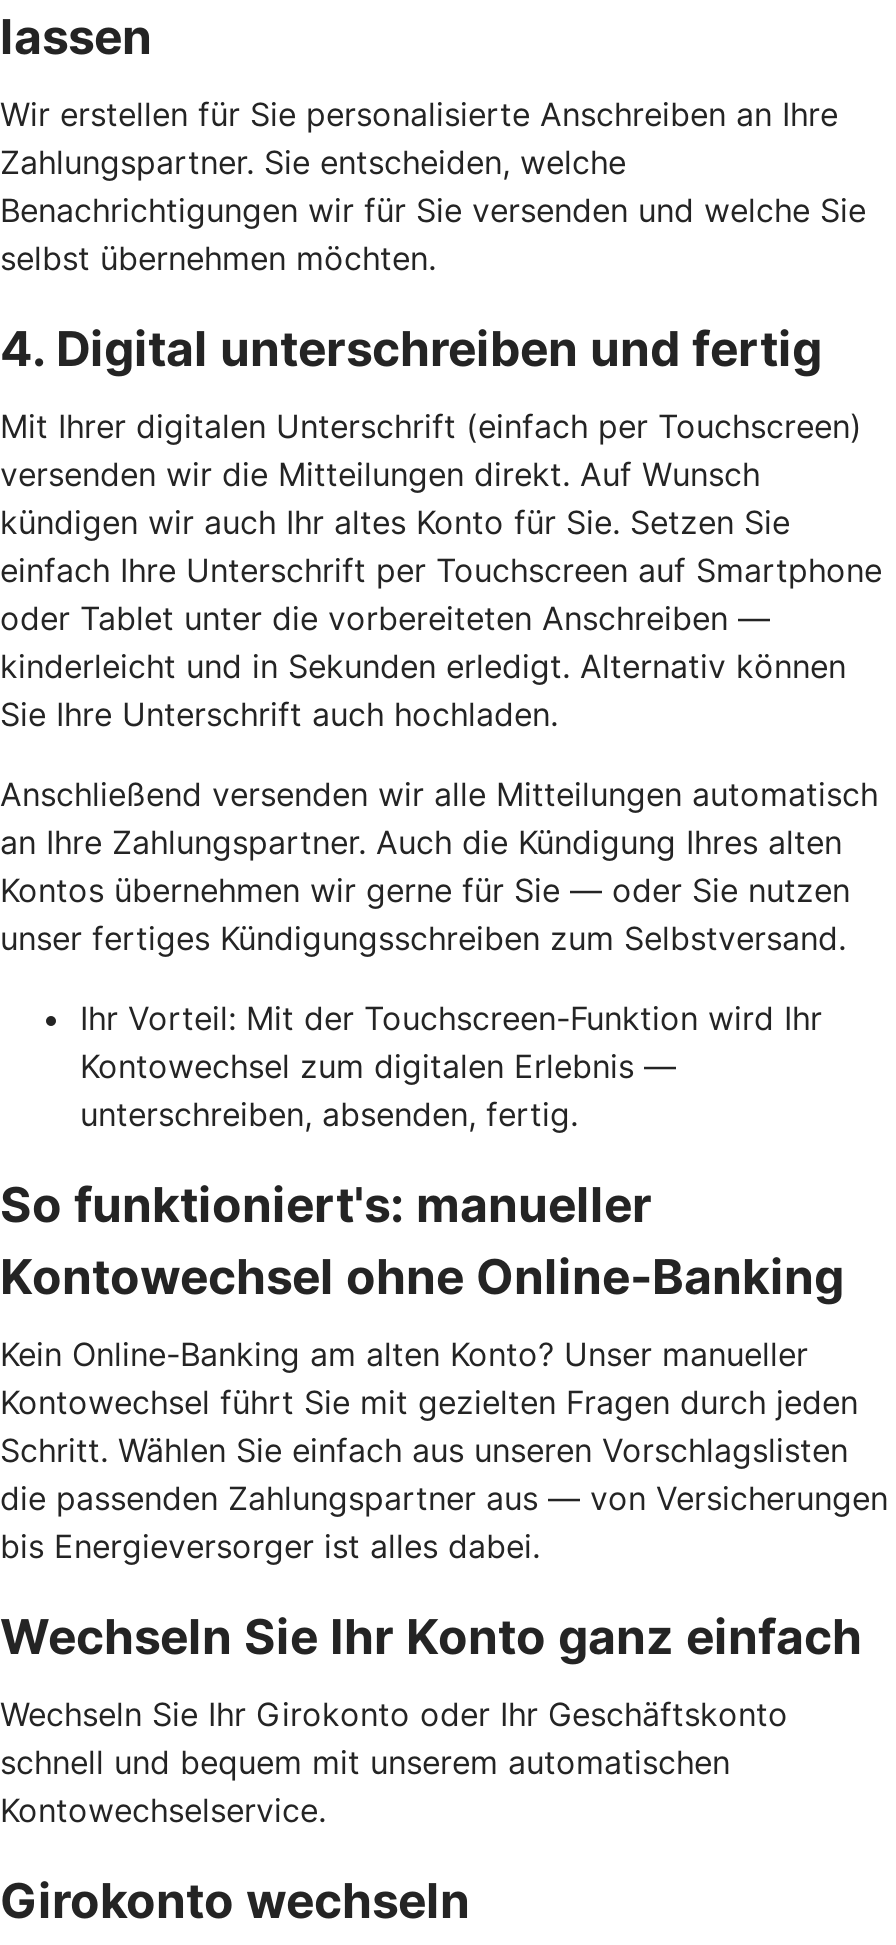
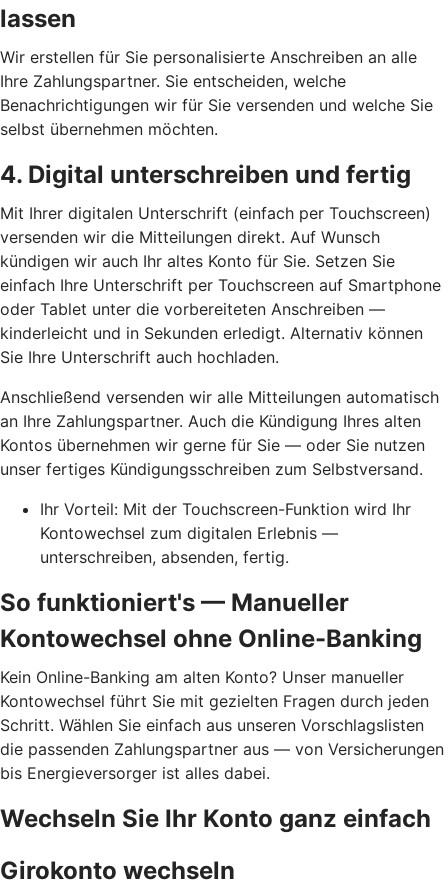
[0,93,838,181] Wir erstellen für Sie personalisierte Anschreiben an Ihre | Zahlungspartner. Sie entscheiden, welche -> [0,47,417,91] Wir erstellen für Sie personalisierte Anschreiben an alle | Ihre Zahlungspartner. Sie entscheiden, welche
[0,1175,652,1233] So funktioniert's: manueller -> [0,588,349,617] So funktioniert's — Manueller
[0,1693,788,1829] Wechseln Sie Ihr Girokonto oder Ihr Geschäftskonto | schnell und bequem mit unserem automatischen | Kontowechselservice. -> none

